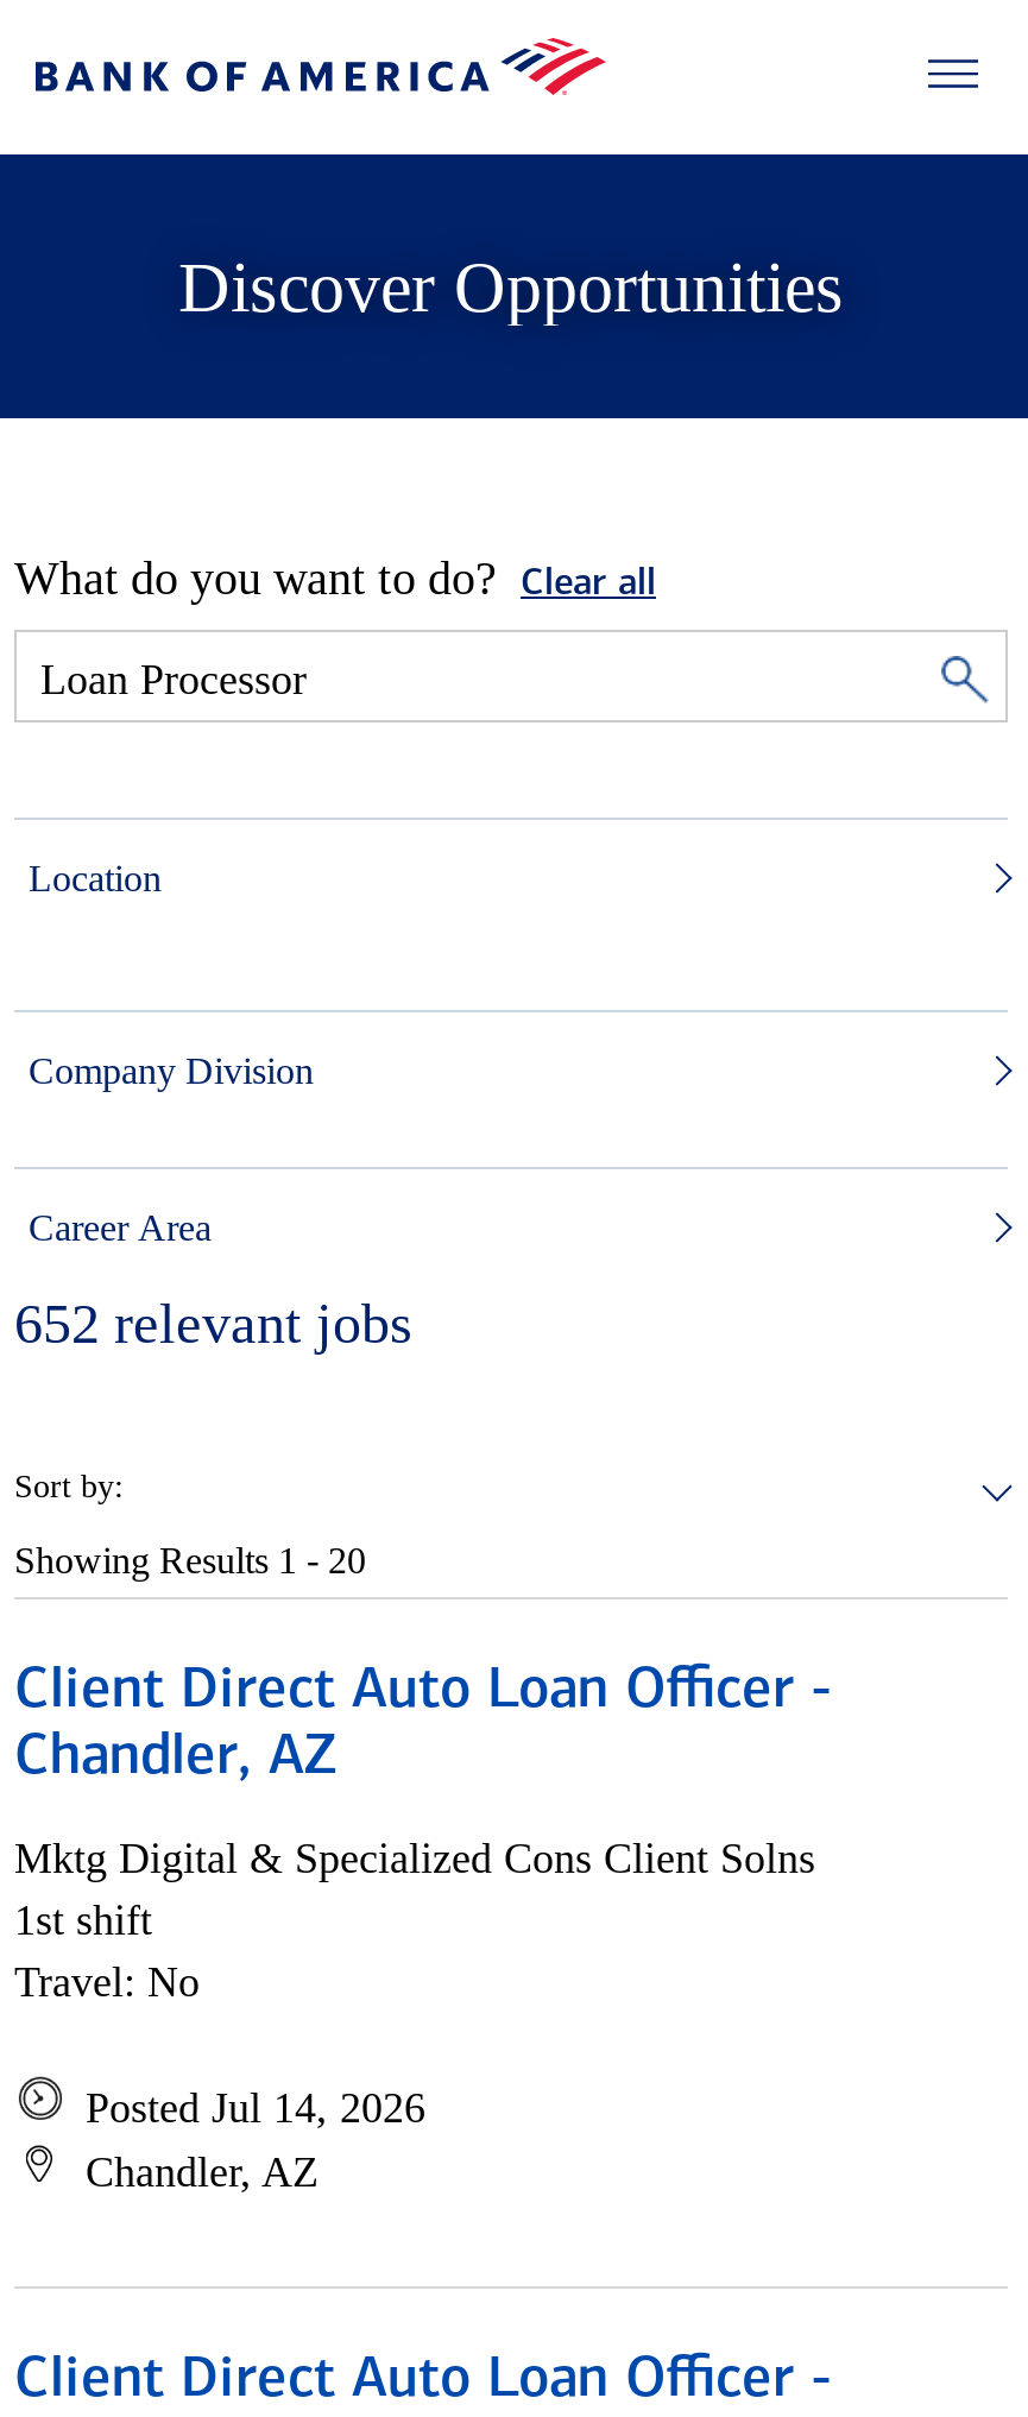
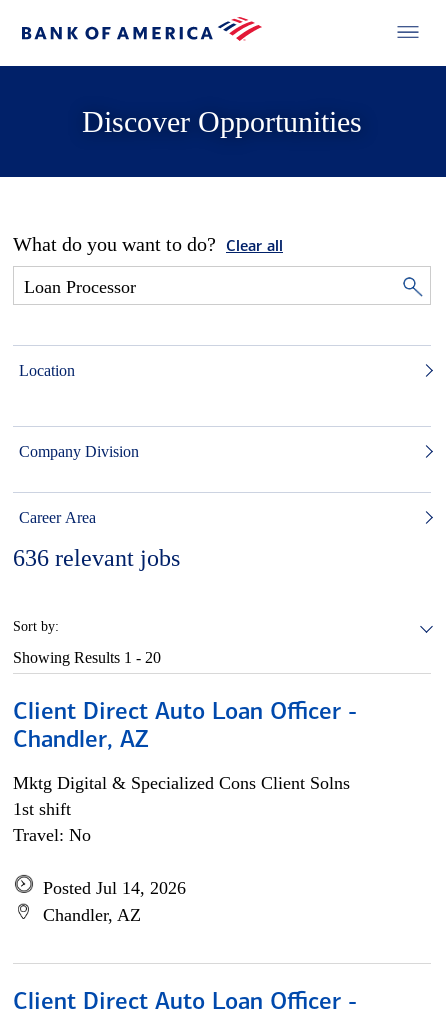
[14,1293,411,1355] 652 relevant jobs -> [13,545,180,571] 636 relevant jobs

